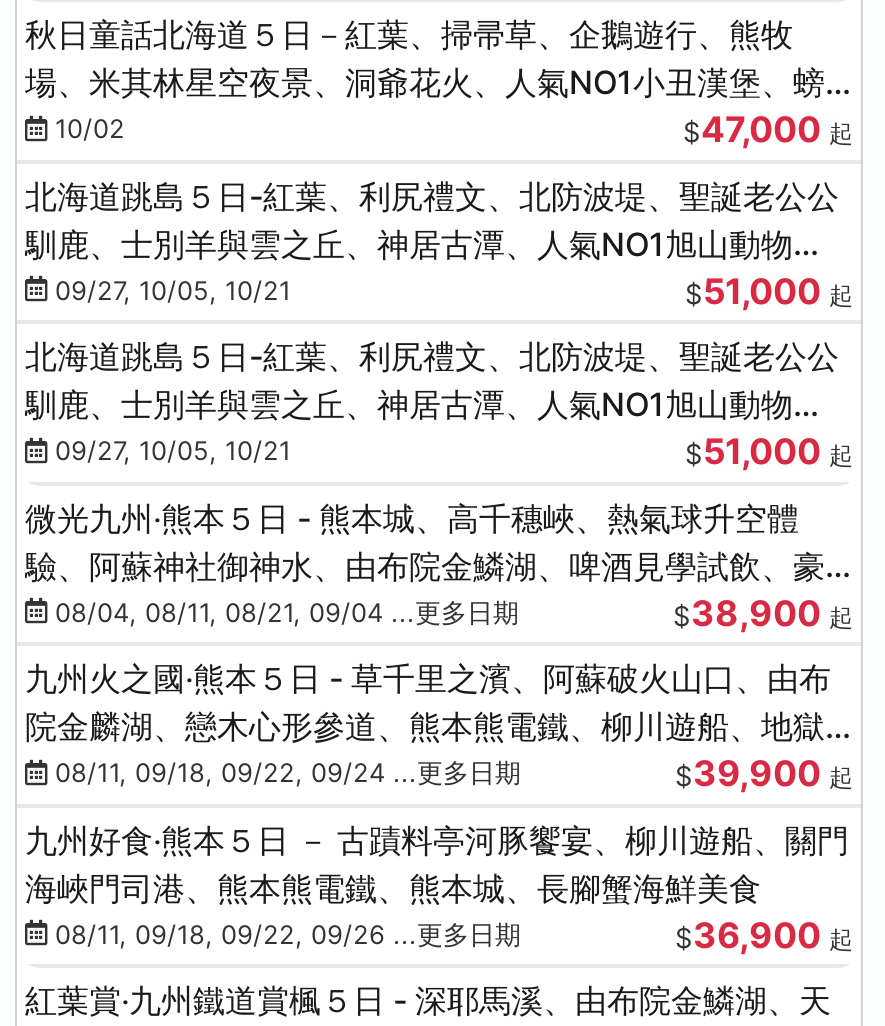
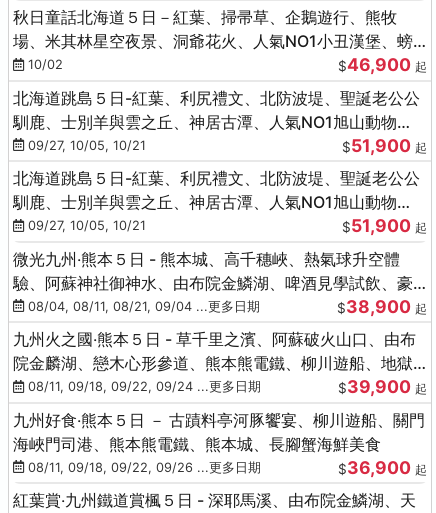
[683,108,853,150] $47,000 起 -> [338,54,427,75] $46,900 起
[685,269,853,311] $51,000 起 -> [342,134,427,155] $51,900 起
[685,430,853,472] $51,000 起 -> [342,215,427,236] $51,900 起

